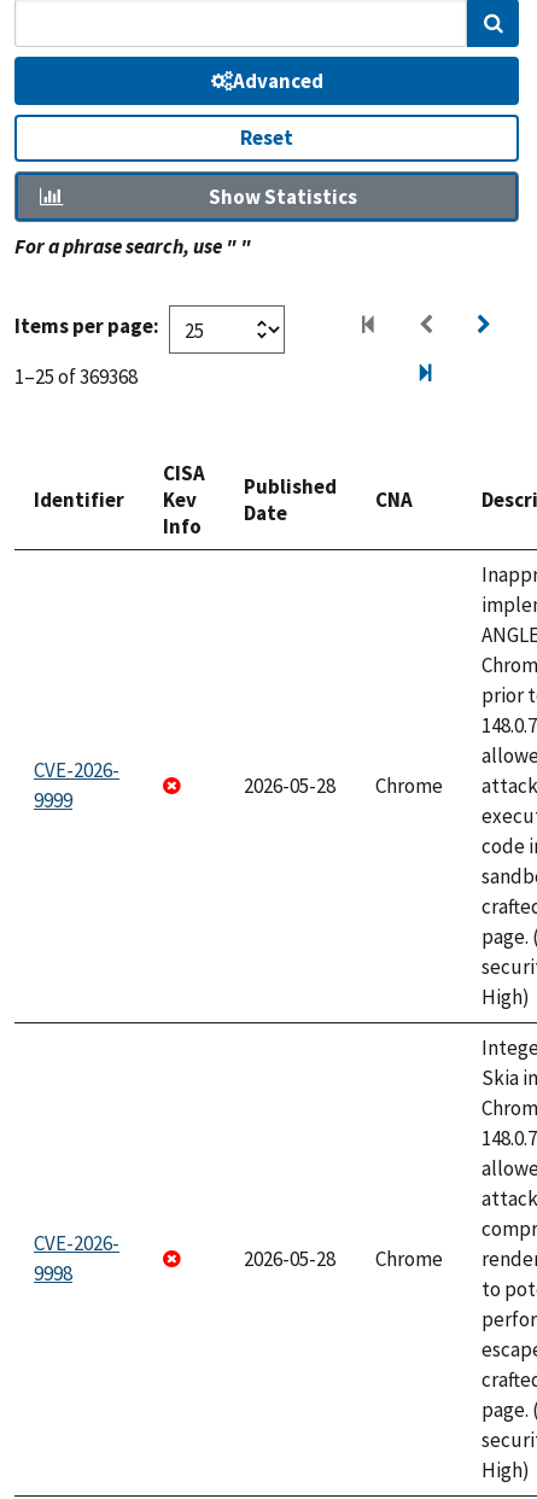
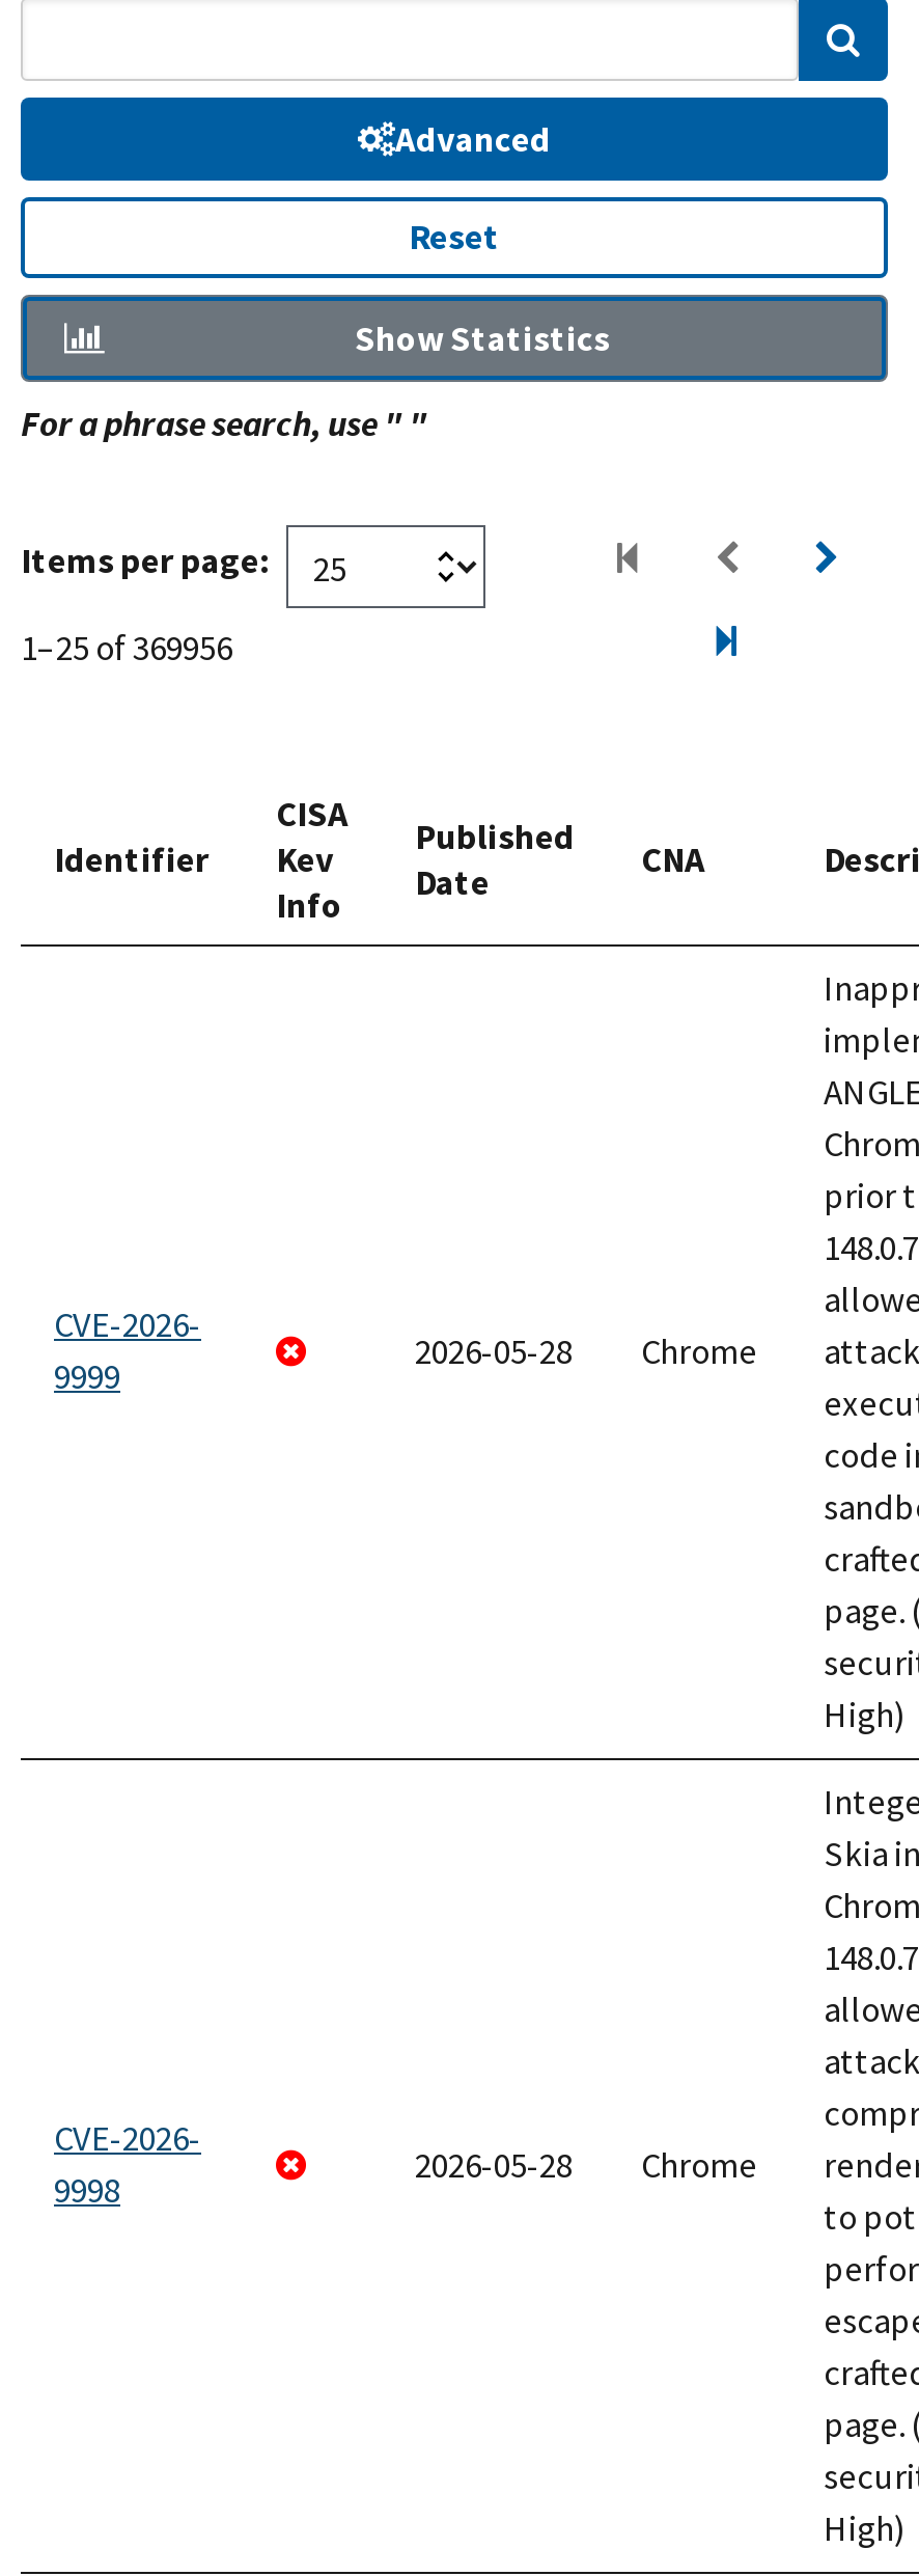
[14,364,138,390] 1–25 of 369368 -> [21,625,232,671] 1–25 of 369956

